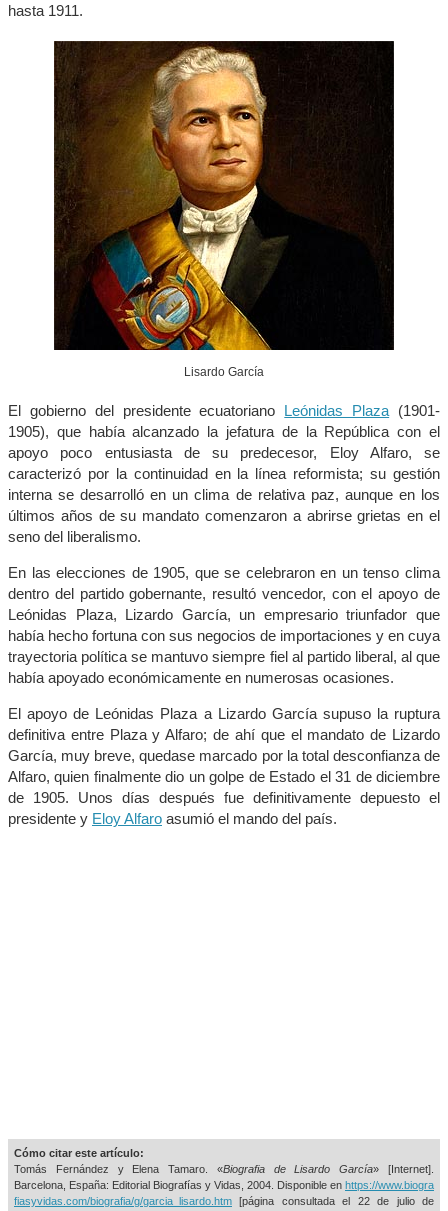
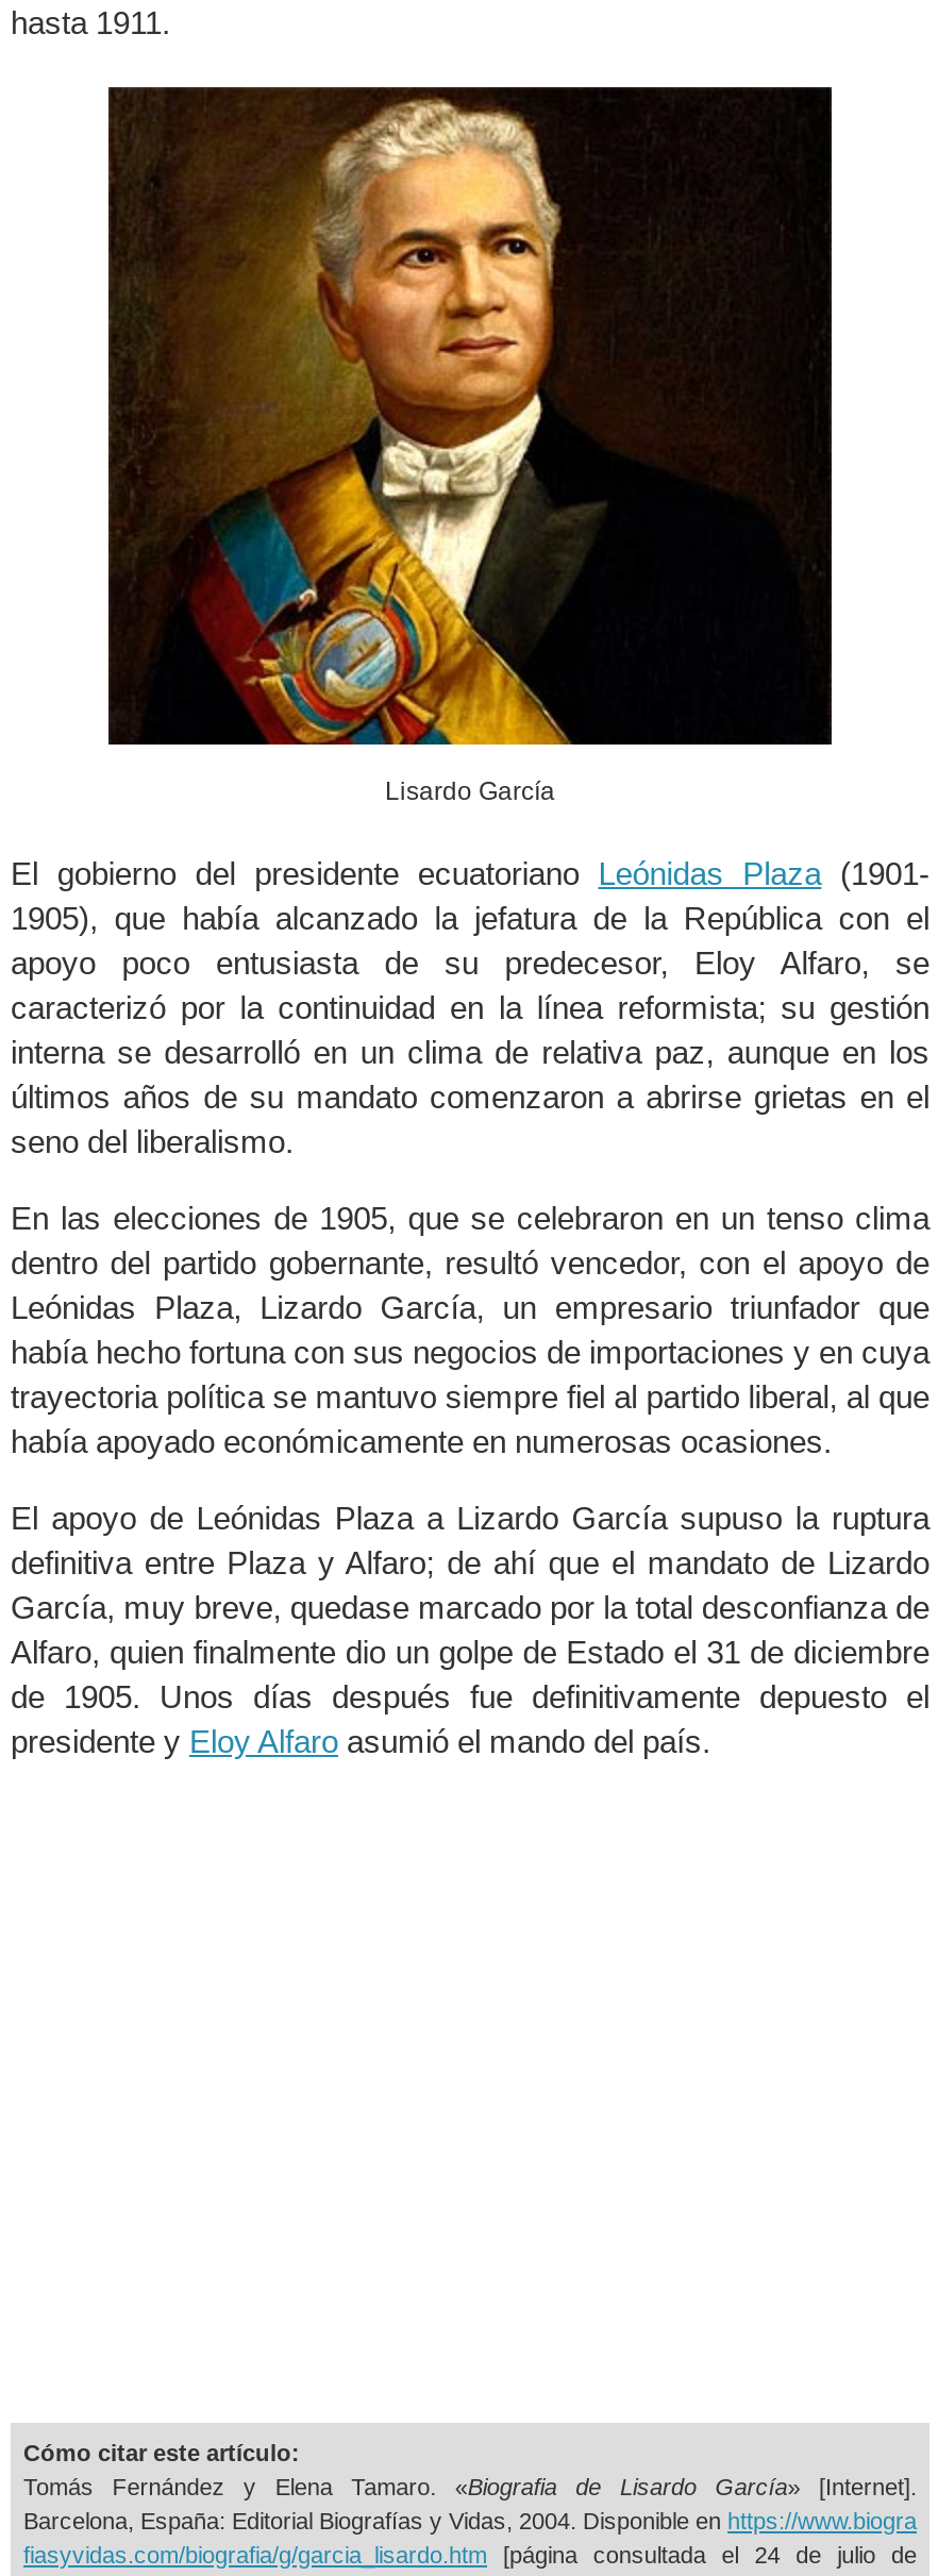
[239,1195,434,1207] [página consultada el 22 de julio de -> [503,2543,917,2568] [página consultada el 24 de julio de

